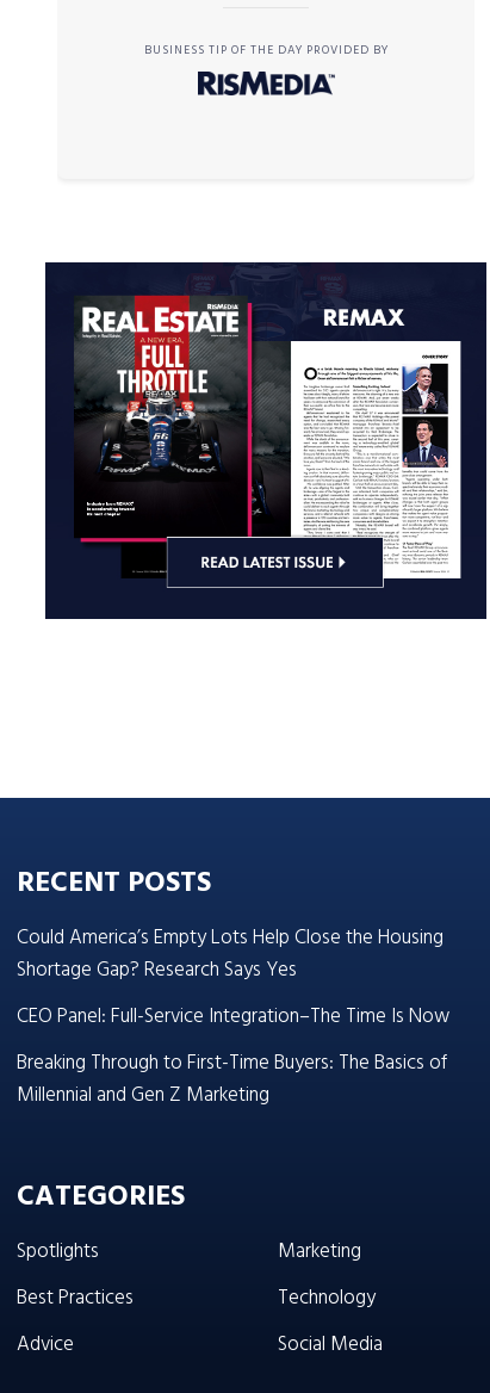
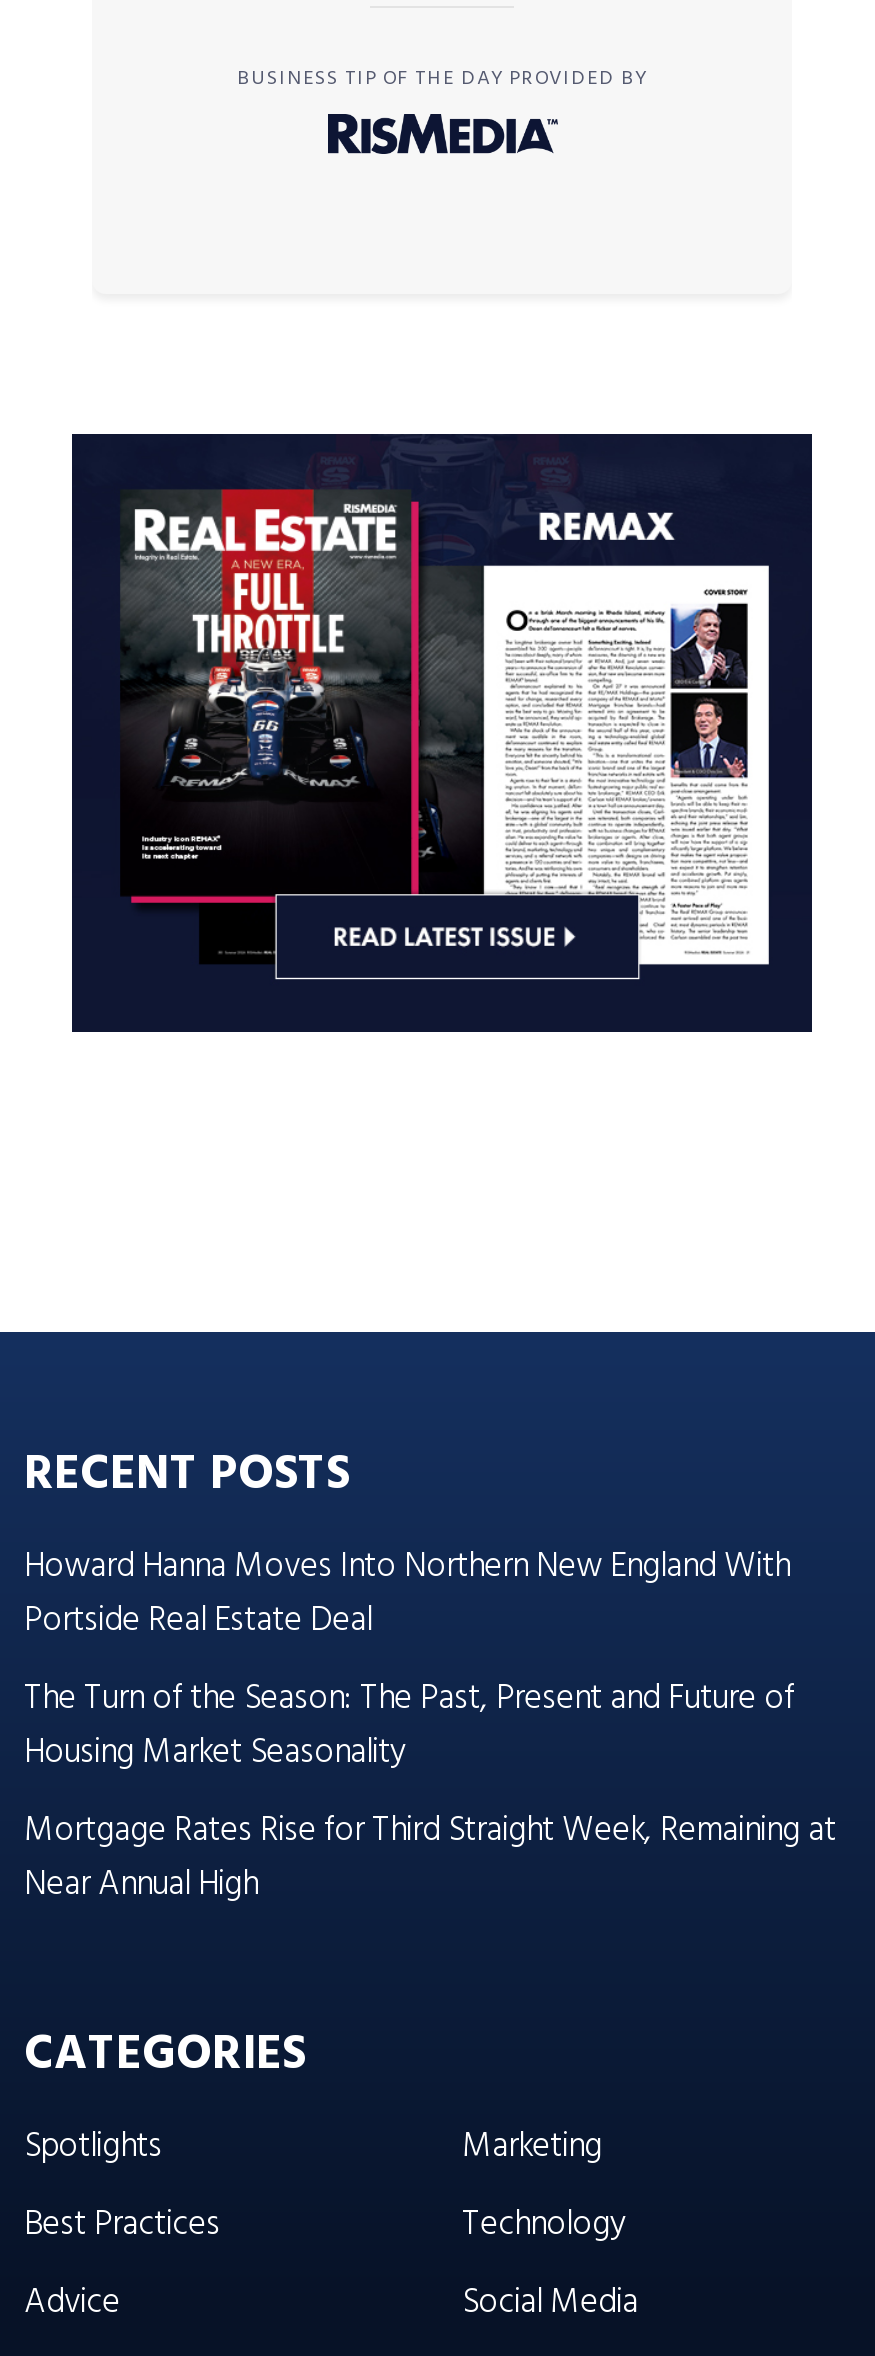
[17,922,449,1112] Could America’s Empty Lots Help Close the Housing | Shortage Gap? Research Says Yes | CEO Panel: Full-Service Integration–The Time Is Now | Breaking Through to First-Time Buyers: The Basics of | Millennial and Gen Z Marketing -> [24,1541,836,1913] Howard Hanna Moves Into Northern New England With | Portside Real Estate Deal | The Turn of the Season: The Past, Present and Future of | Housing Market Seasonality | Mortgage Rates Rise for Third Straight Week, Remaining at | Near Annual High

